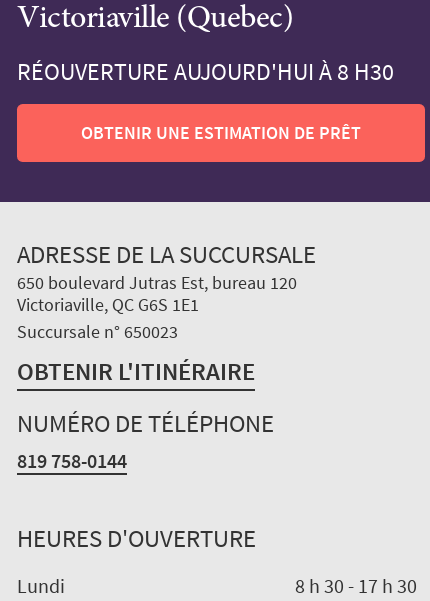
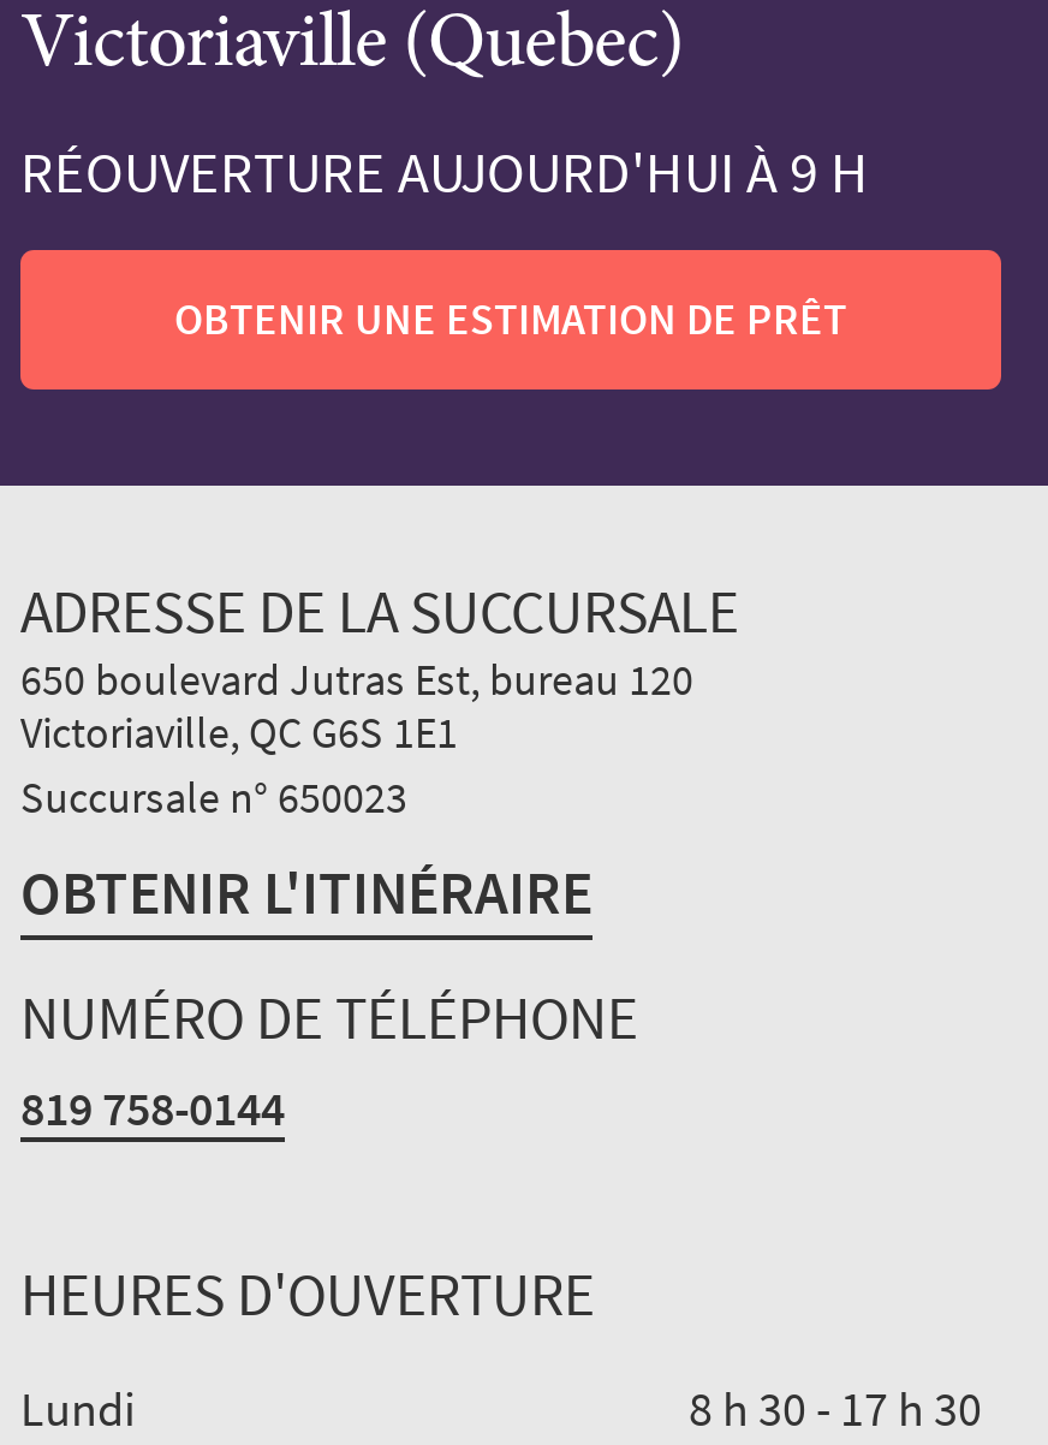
[17,56,394,87] RÉOUVERTURE AUJOURD'HUI À 8 H30 -> [20,135,869,209] RÉOUVERTURE AUJOURD'HUI À 9 H

